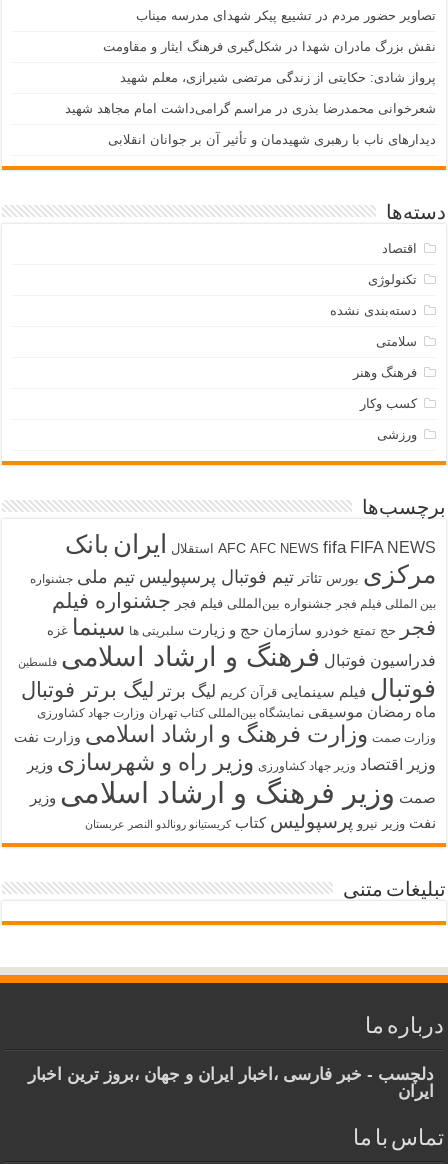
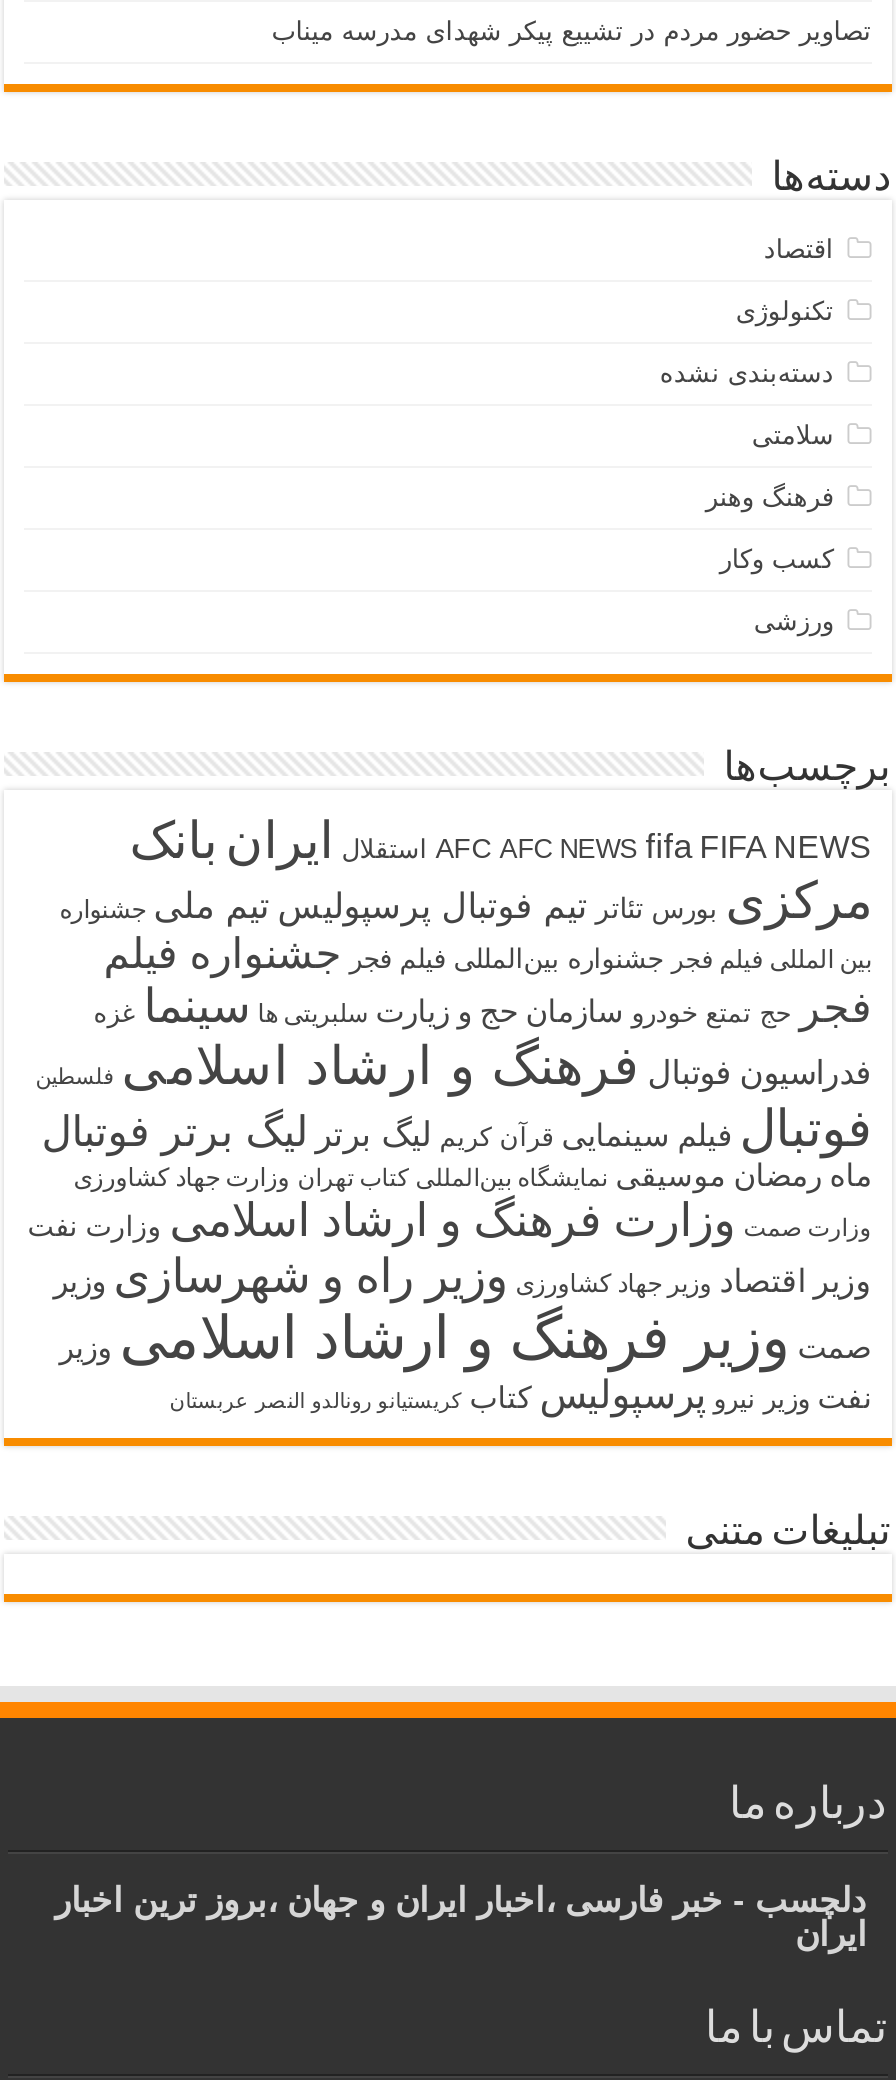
[65,39,436,147] نقش بزرگ مادران شهدا در شکل‌گیری فرهنگ ایثار و مقاومت | پرواز شادی: حکایتی از زندگی مرتضی شیرازی، معلم شهید | شعرخوانی محمدرضا بذری در مراسم گرامی‌داشت امام مجاهد شهید | دیدارهای ناب با رهبری شهیدمان و تأثیر آن بر جوانان انقلابی -> none

